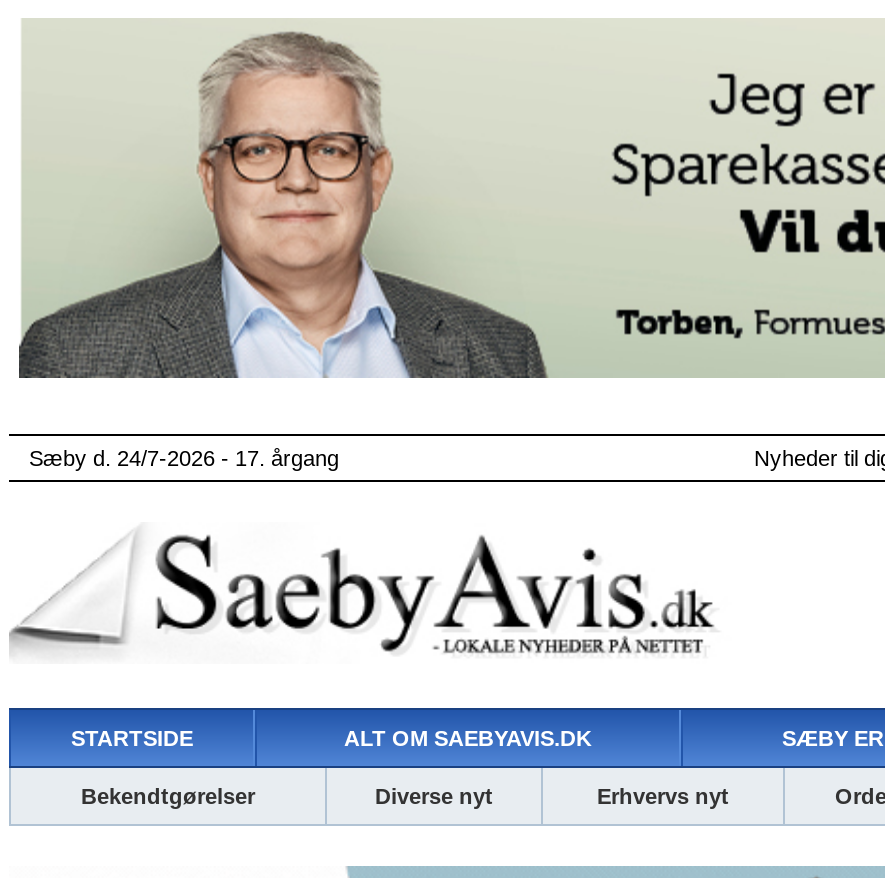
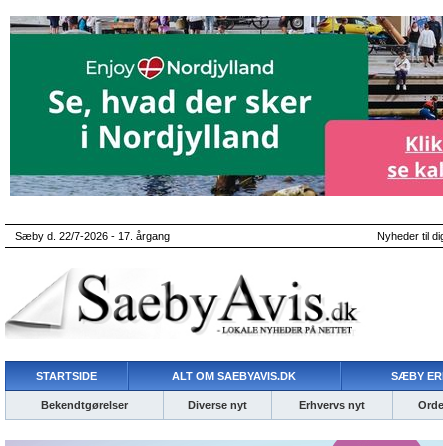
[17,18,879,470] [image] | Sæby d. 24/7-2026 - 17. årgang -> [9,15,440,242] [image] | Sæby d. 22/7-2026 - 17. årgang

